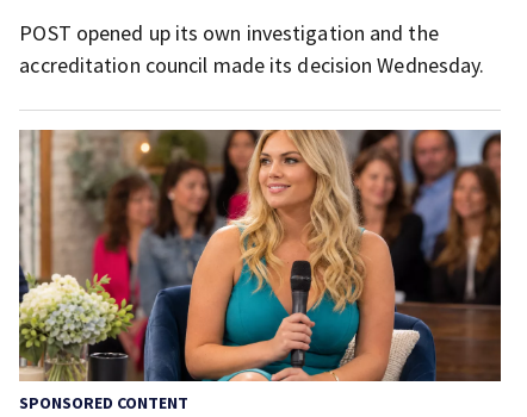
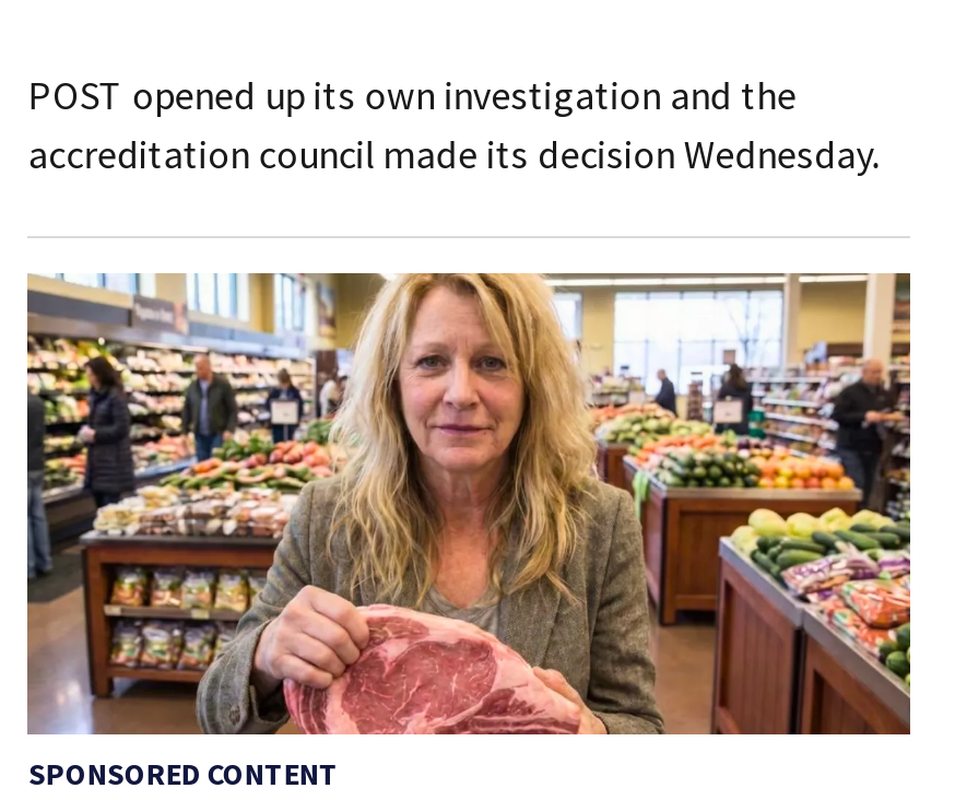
[19,129,502,382] [image] -> [27,271,912,737] [image]

